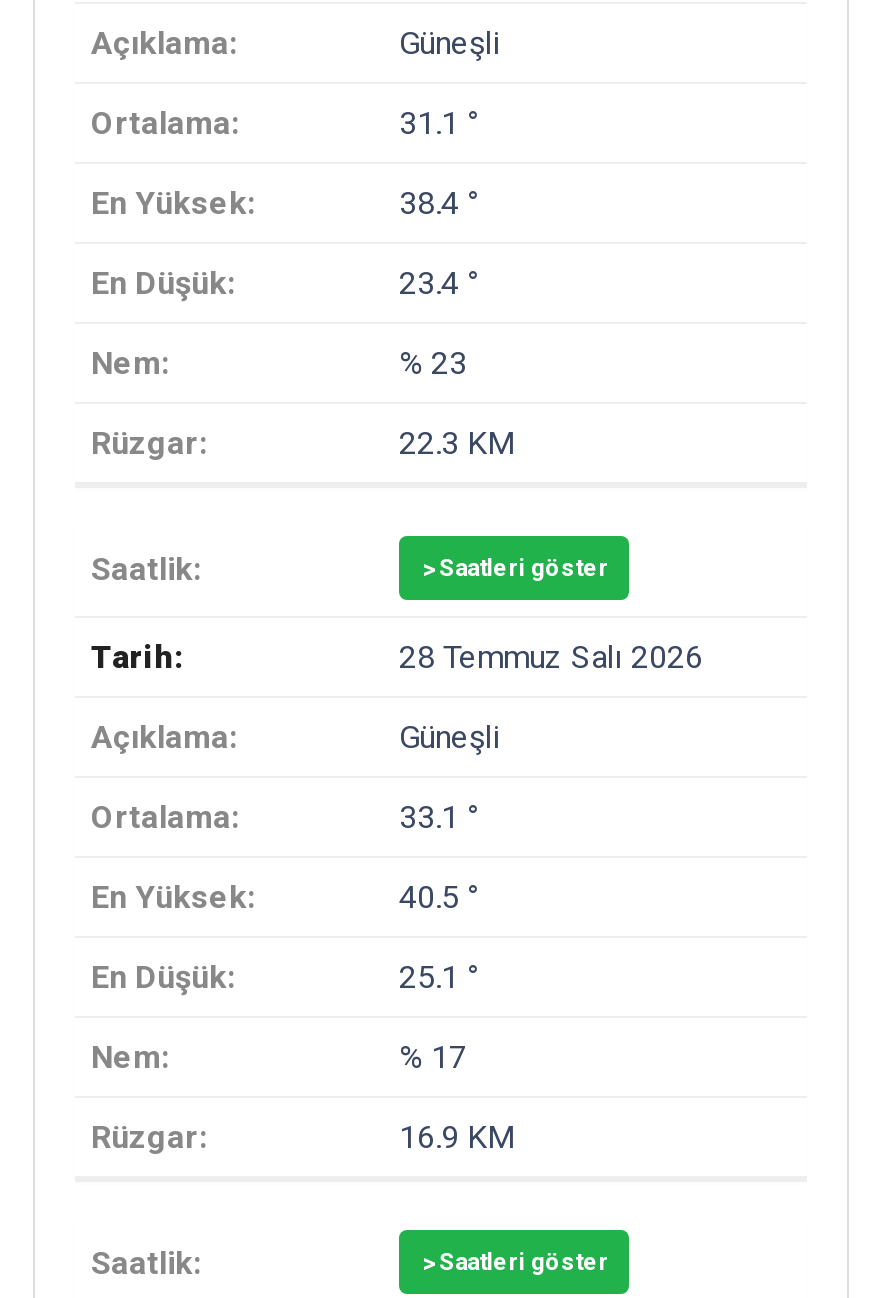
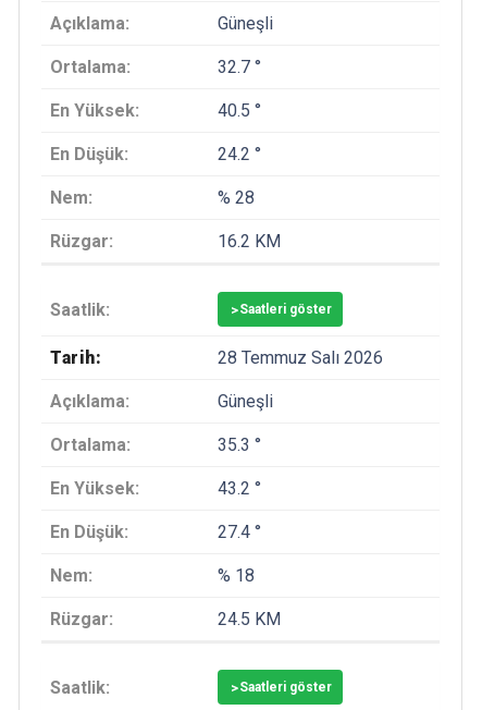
[399,104,479,142] 31.1 ° -> [218,57,261,78] 32.7 °
[399,184,479,222] 38.4 ° -> [218,100,261,121] 40.5 °
[399,264,479,302] 23.4 ° -> [218,144,261,165] 24.2 °
[399,344,467,382] % 23 -> [218,188,255,208] % 28
[399,424,515,462] 22.3 KM -> [218,231,281,252] 16.2 KM
[399,798,479,836] 33.1 ° -> [218,435,261,455] 35.3 °
[399,878,479,916] 40.5 ° -> [218,478,261,499] 43.2 °
[399,958,479,996] 25.1 ° -> [218,522,261,543] 27.4 °
[399,1038,467,1076] % 17 -> [218,565,255,586] % 18
[399,1118,515,1156] 16.9 KM -> [218,609,281,630] 24.5 KM

